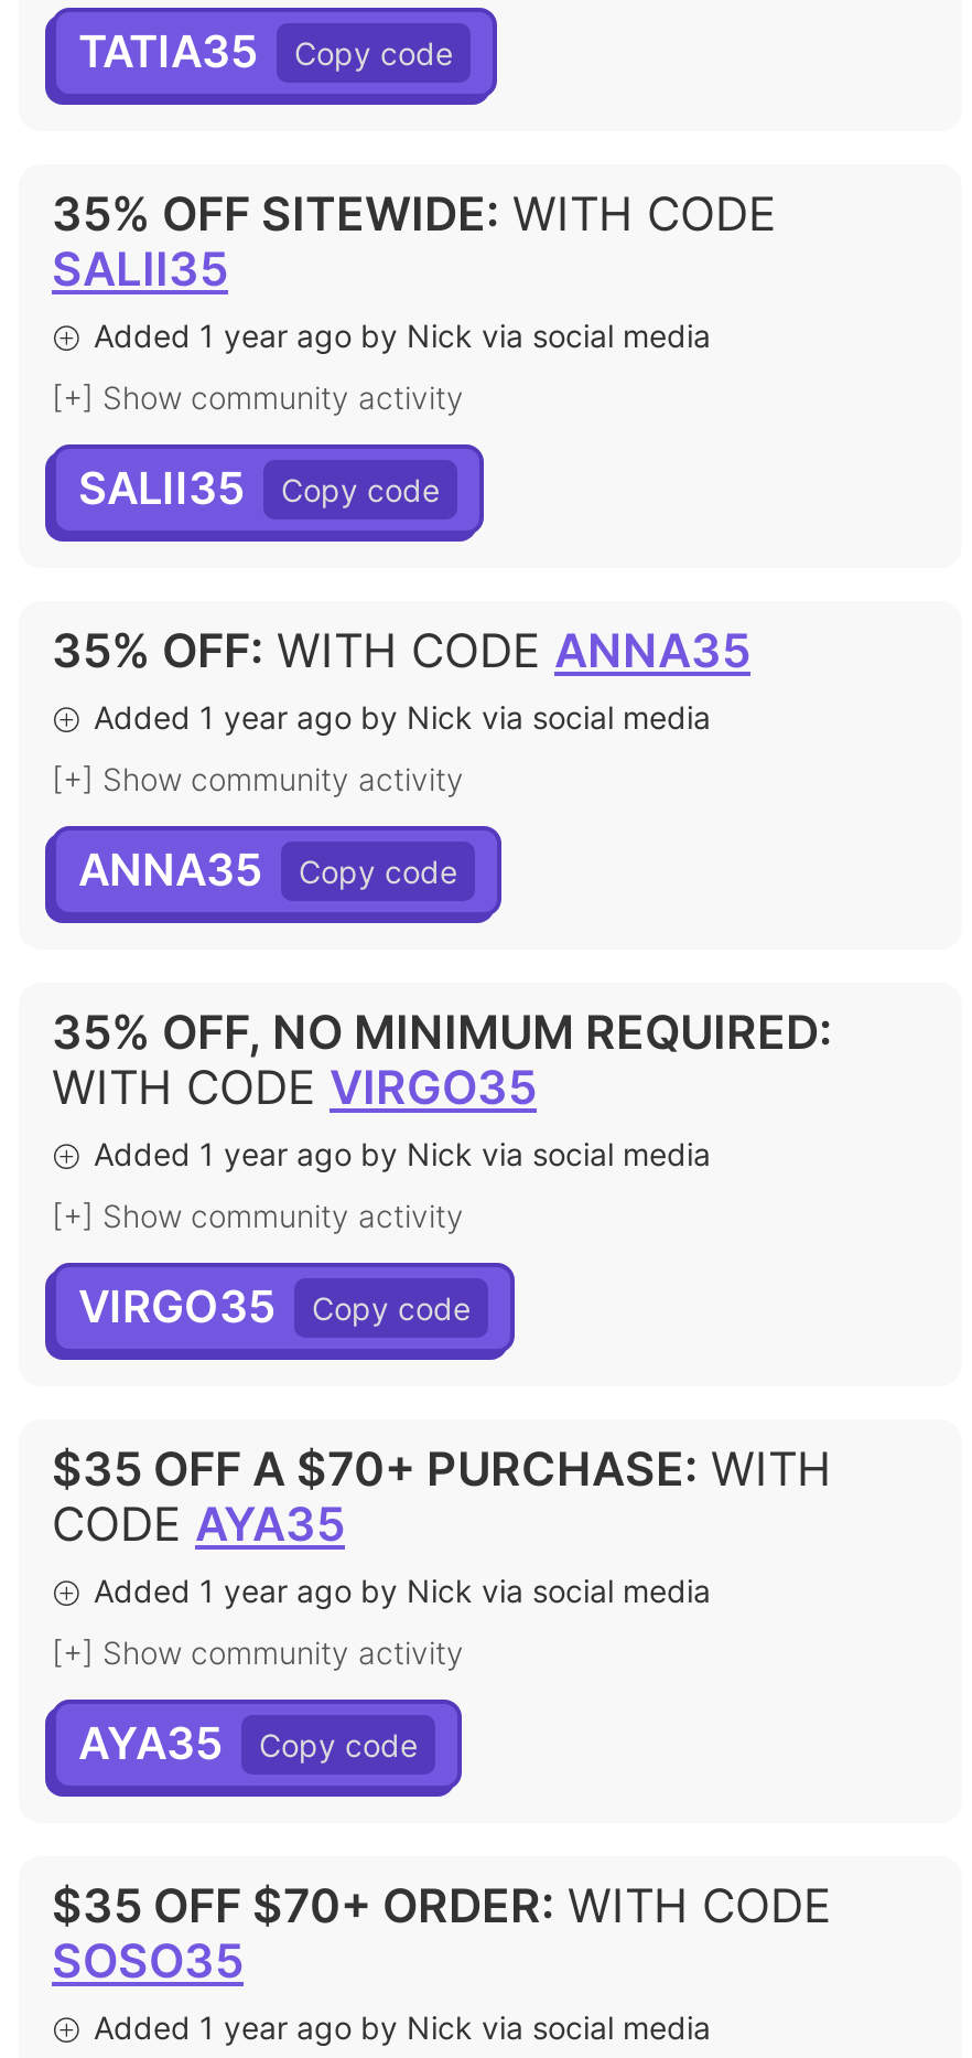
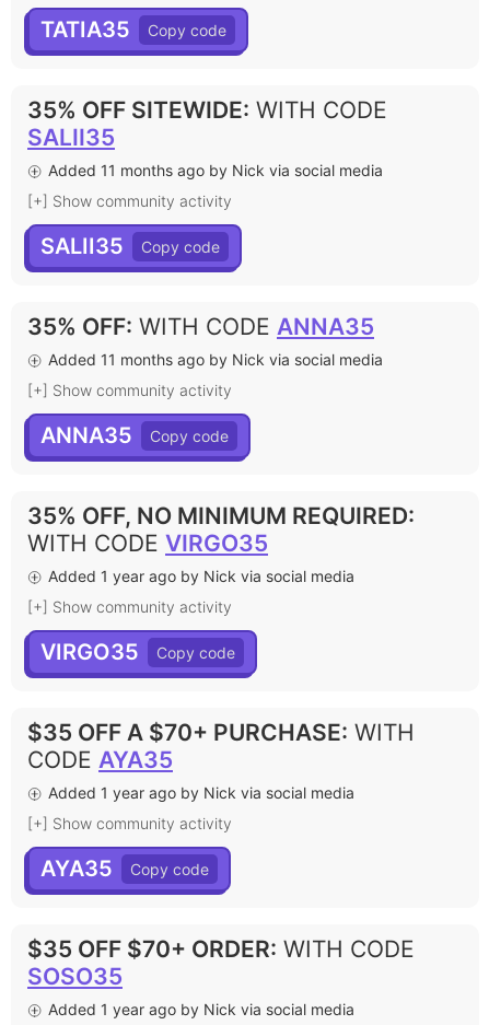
[94,318,711,355] Added 1 year ago by Nick via social media -> [48,161,383,180] Added 11 months ago by Nick via social media
[94,699,711,737] Added 1 year ago by Nick via social media -> [48,351,383,369] Added 11 months ago by Nick via social media

